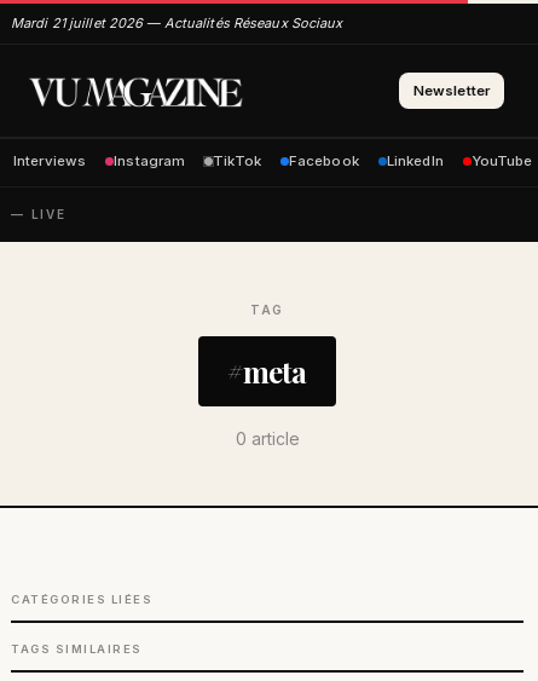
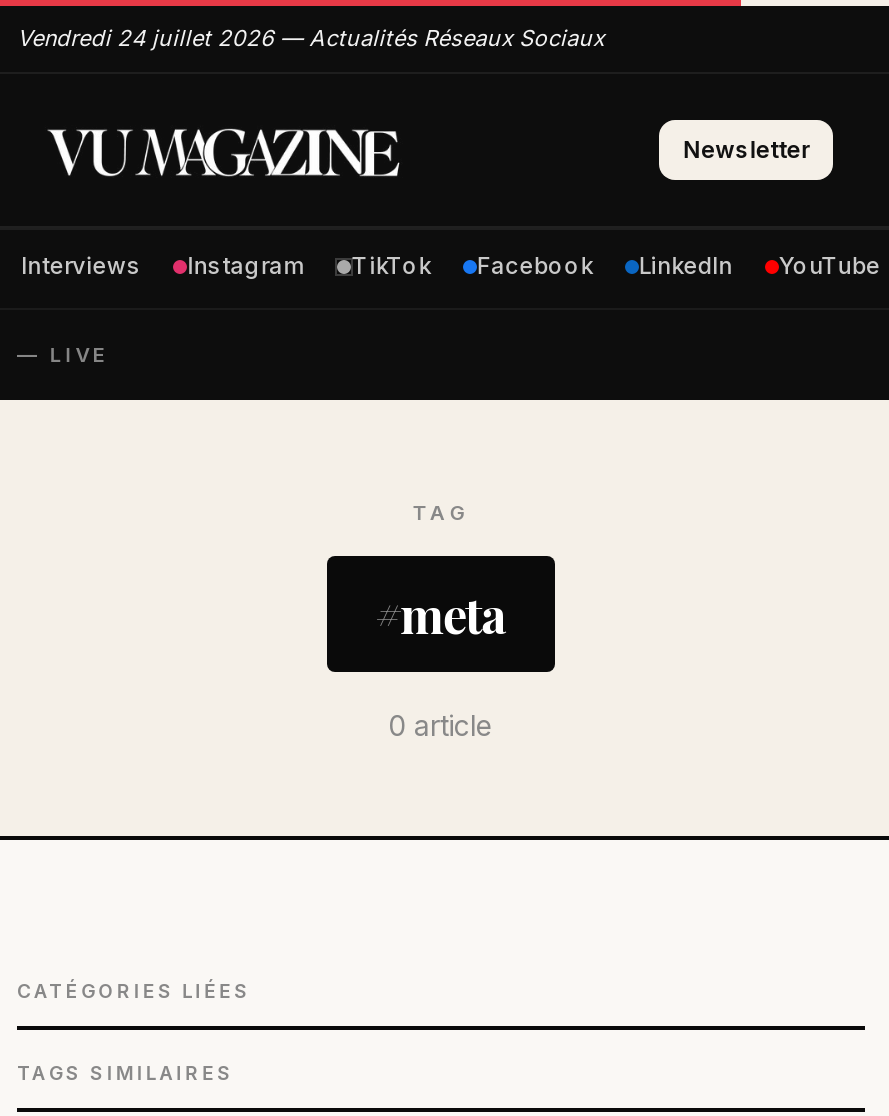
[11,15,343,31] Mardi 21 juillet 2026 — Actualités Réseaux Sociaux -> [17,24,605,52] Vendredi 24 juillet 2026 — Actualités Réseaux Sociaux

